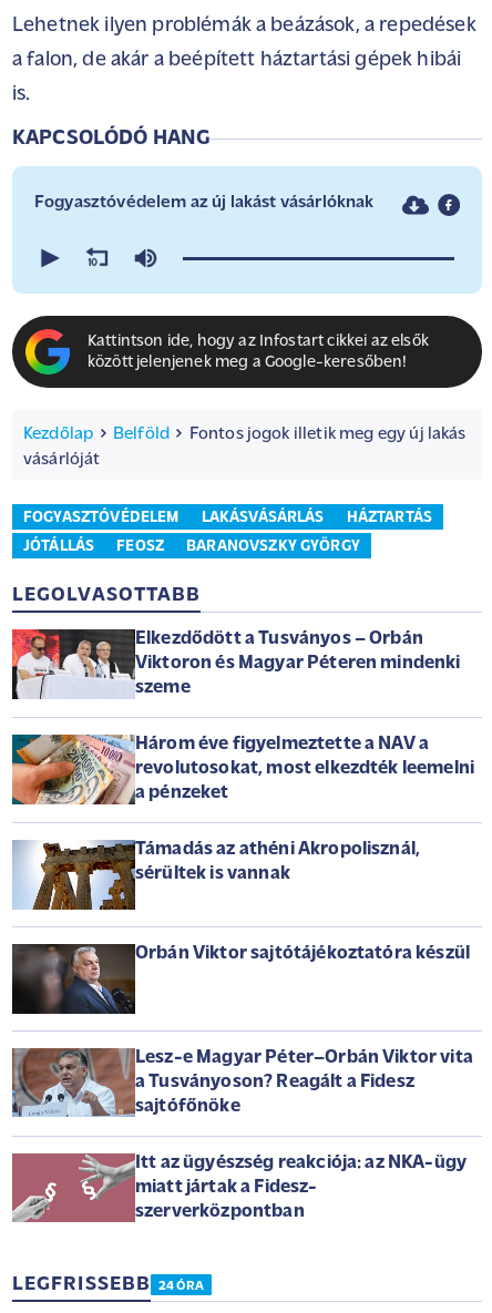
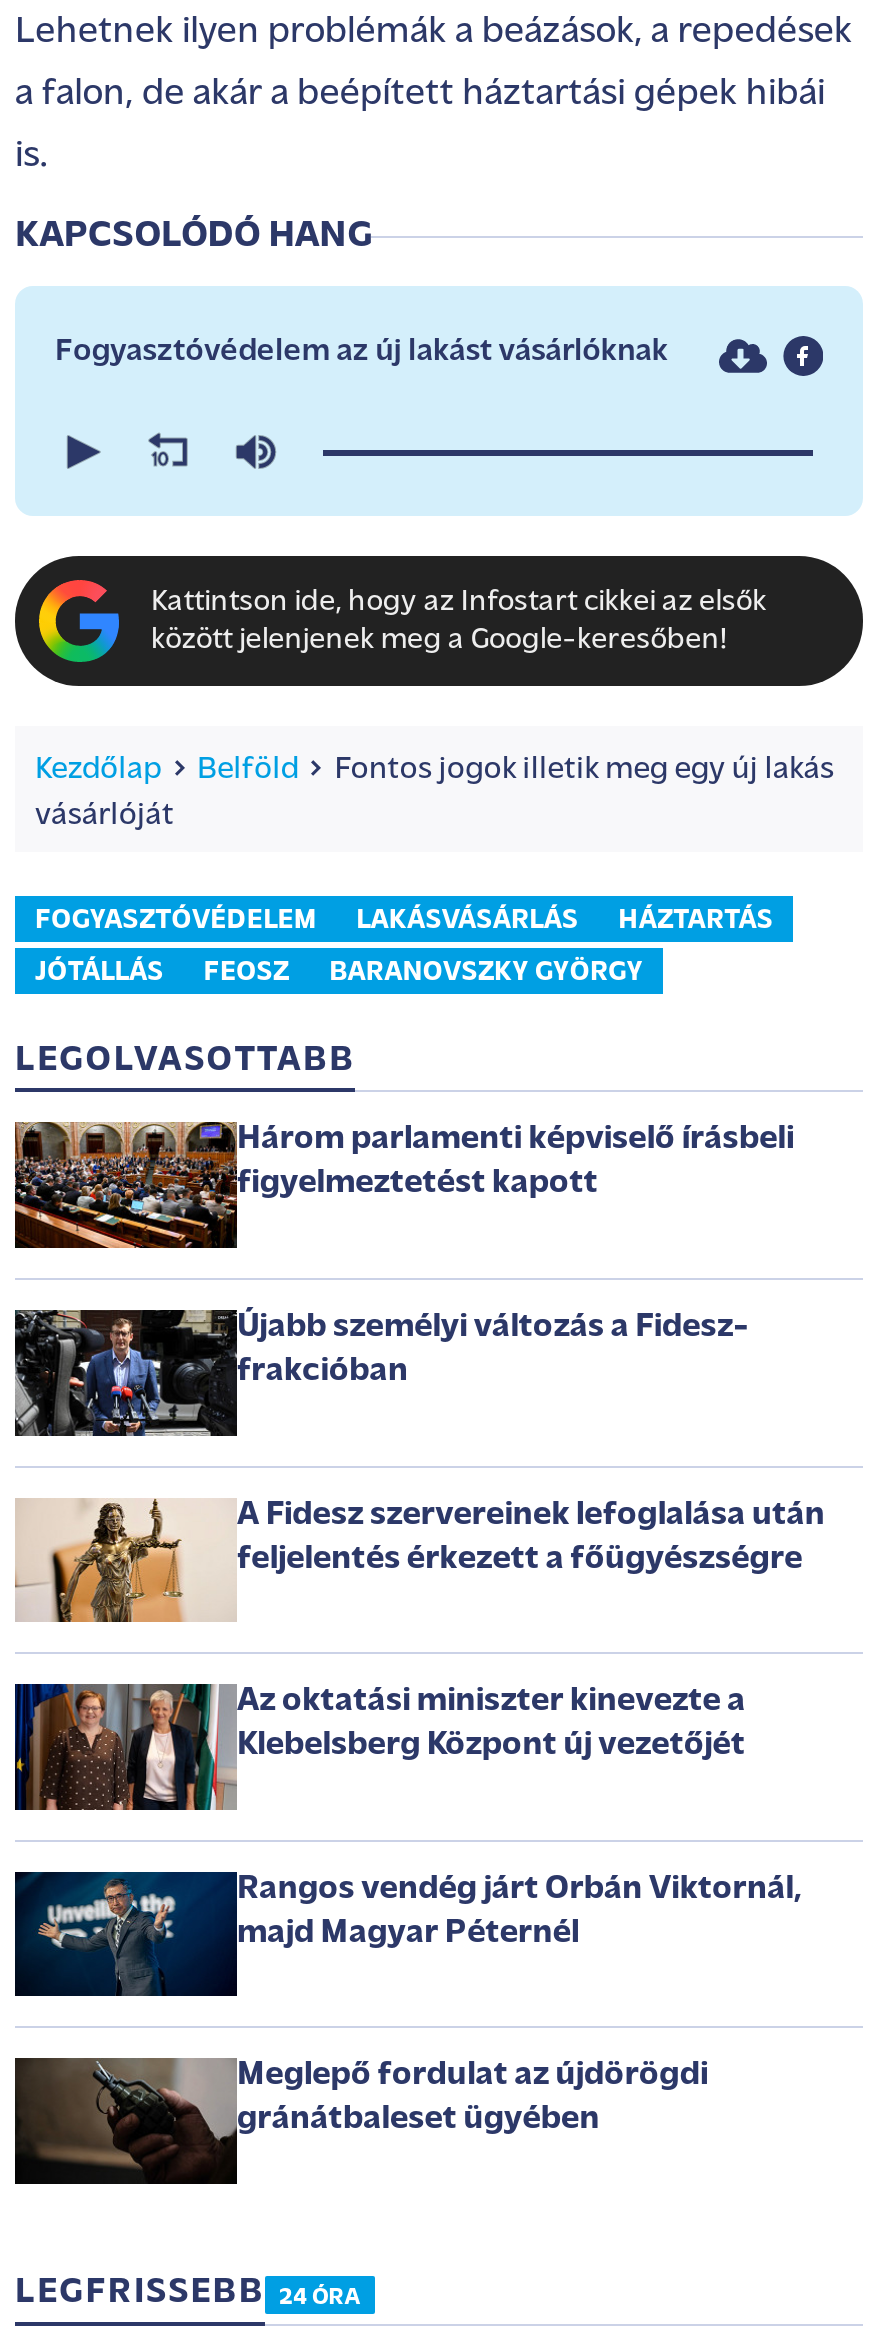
[11,628,461,699] [image] | Elkezdődött a Tusványos – Orbán | Viktoron és Magyar Péteren mindenki | szeme -> [13,1120,794,1250] [image] | Három parlamenti képviselő írásbeli | figyelmeztetést kapott
[12,734,474,806] [image] | Három éve figyelmeztette a NAV a | revolutosokat, most elkezdték leemelni | a pénzeket -> [15,1308,750,1438] [image] | Újabb személyi változás a Fidesz- | frakcióban
[12,840,420,911] [image] | Támadás az athéni Akropolisznál, | sérültek is vannak -> [15,1497,825,1624] [image] | A Fidesz szervereinek lefoglalása után | feljelentés érkezett a főügyészségre
[11,943,470,1015] [image] | Orbán Viktor sajtótájékoztatóra készül -> [15,1682,746,1812] [image] | Az oktatási miniszter kinevezte a | Klebelsberg Központ új vezetőjét
[11,1047,473,1118] [image] | Lesz-e Magyar Péter–Orbán Viktor vita | a Tusványoson? Reagált a Fidesz | sajtófőnöke -> [13,1870,802,1998] [image] | Rangos vendég járt Orbán Viktornál, | majd Magyar Péternél
[11,1152,467,1223] [image] | Itt az ügyészség reakciója: az NKA-ügy | miatt jártak a Fidesz- | szerverközpontban -> [13,2056,708,2186] [image] | Meglepő fordulat az újdörögdi | gránátbaleset ügyében

